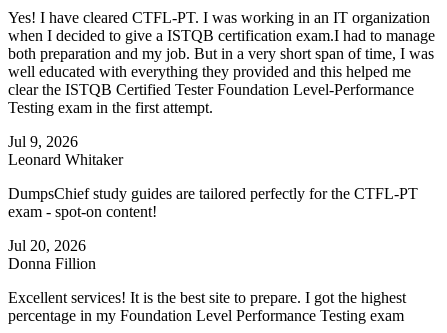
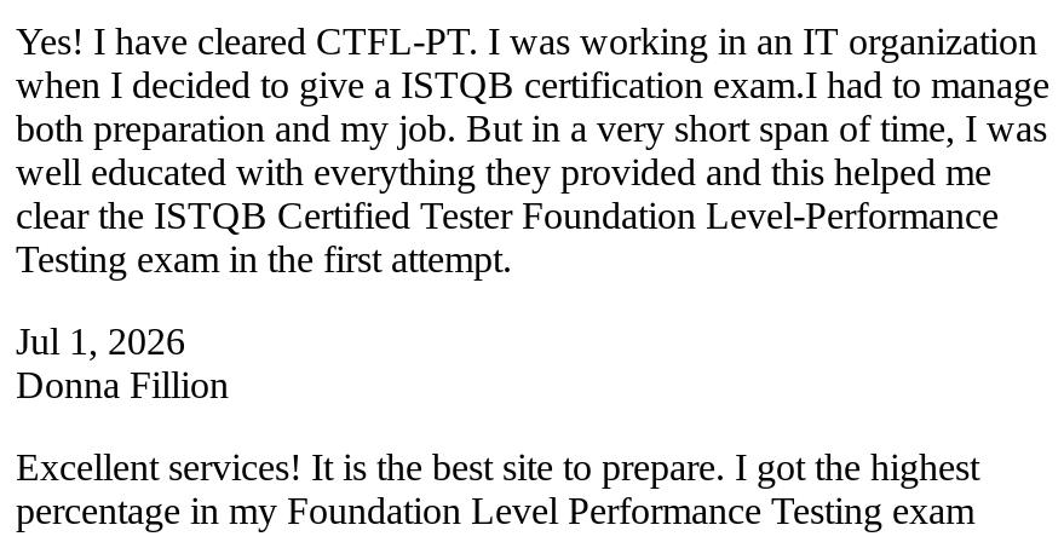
[8,133,418,254] Jul 9, 2026 | Leonard Whitaker | DumpsChief study guides are tailored perfectly for the CTFL-PT | exam - spot-on content! | Jul 20, 2026 -> [16,322,185,363] Jul 1, 2026

